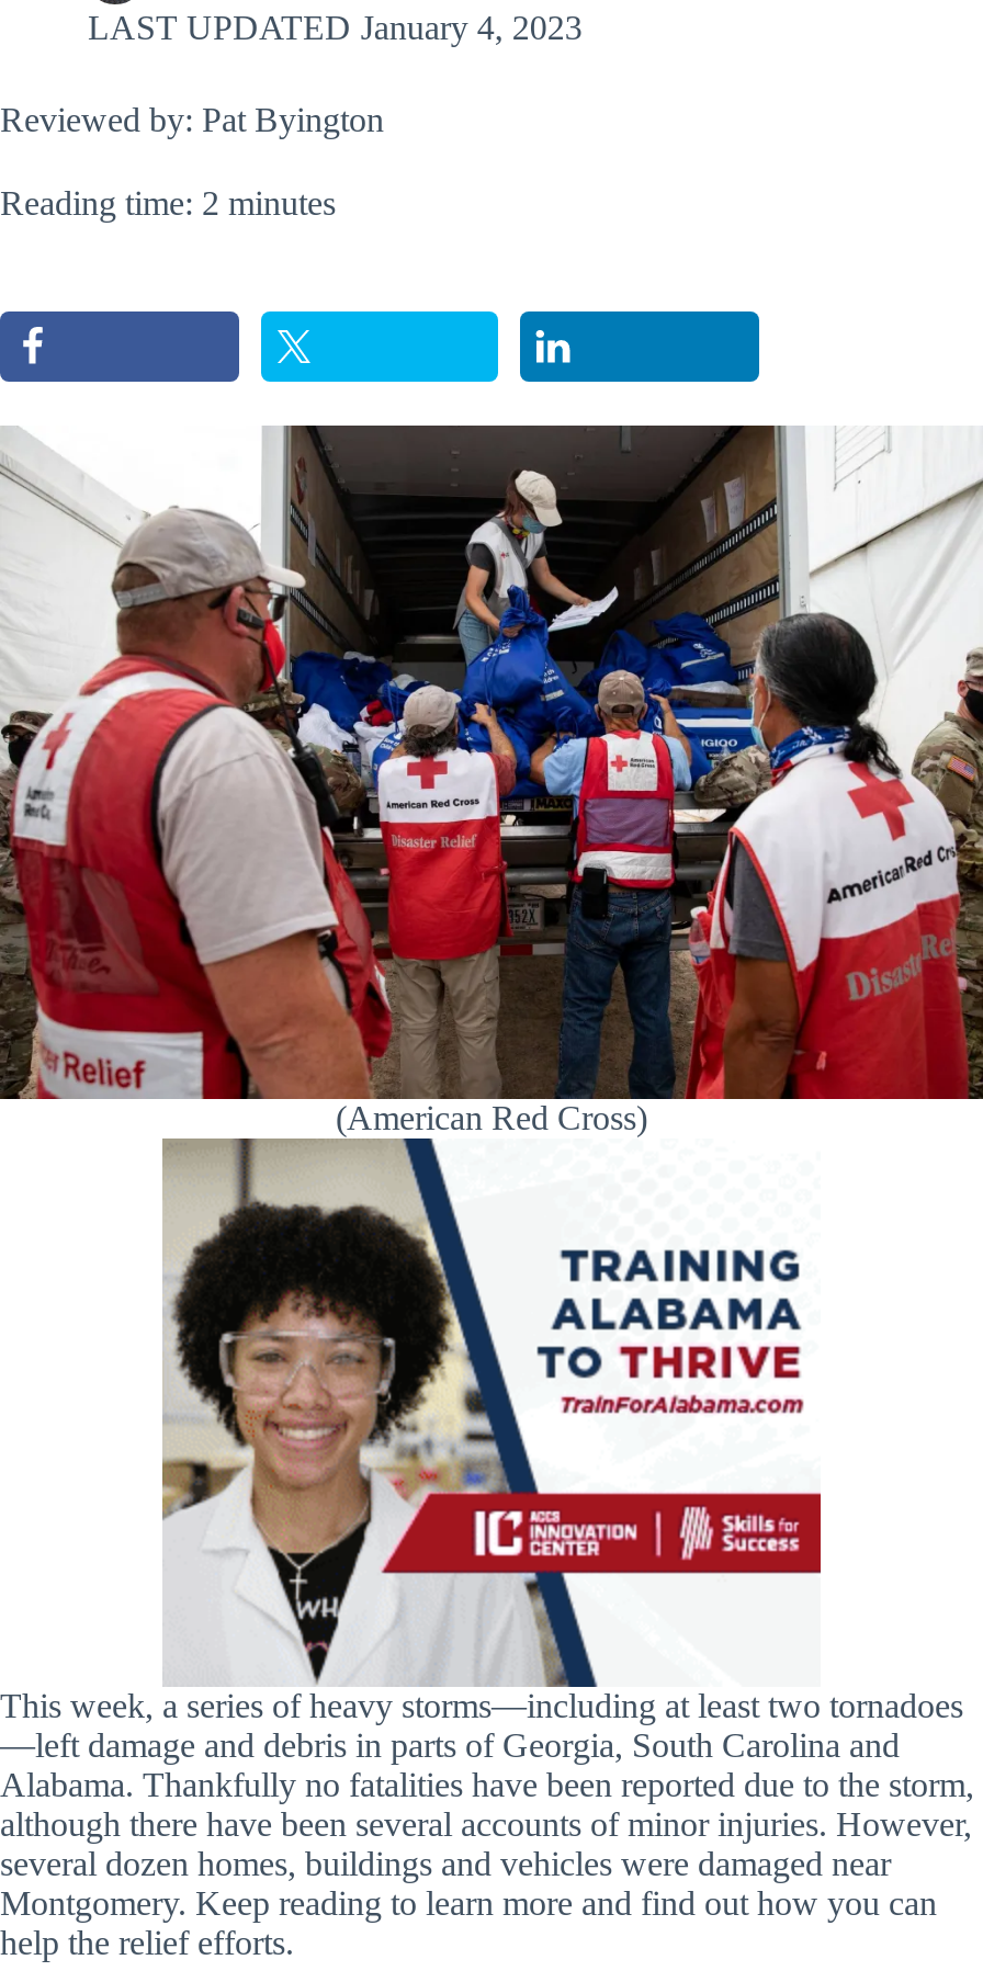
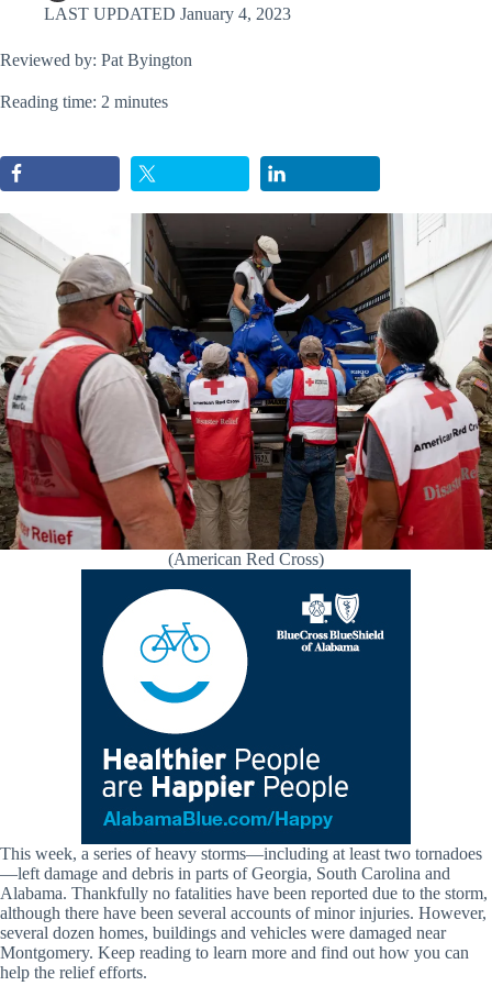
[160,1136,823,1680] [image] -> [80,568,412,842] [image]

